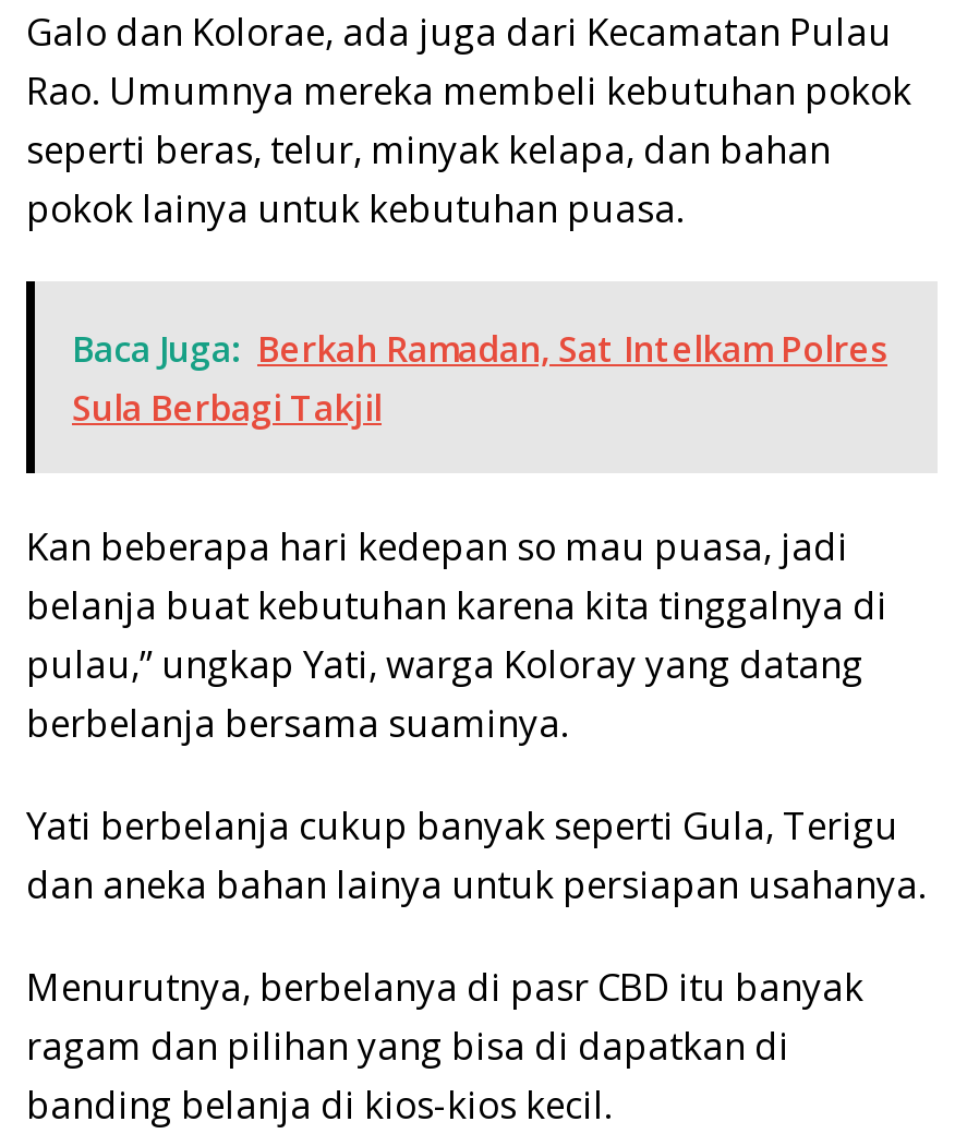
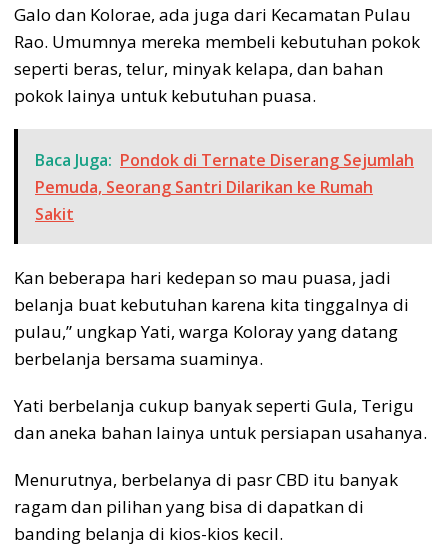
[72,325,887,431] Baca Juga: Berkah Ramadan, Sat Intelkam Polres | Sula Berbagi Takjil -> [35,149,414,225] Baca Juga: Pondok di Ternate Diserang Sejumlah | Pemuda, Seorang Santri Dilarikan ke Rumah | Sakit

